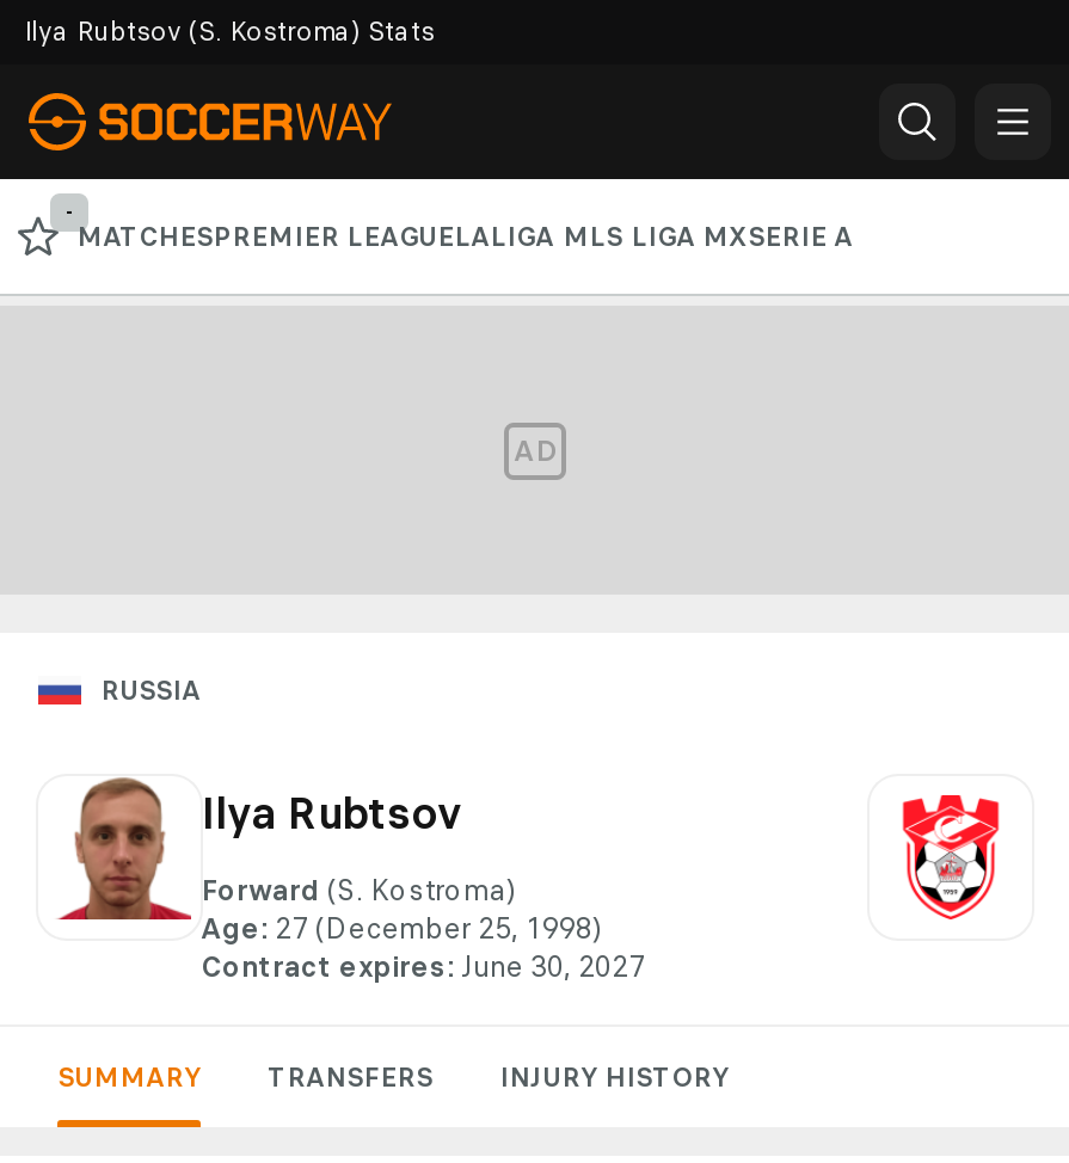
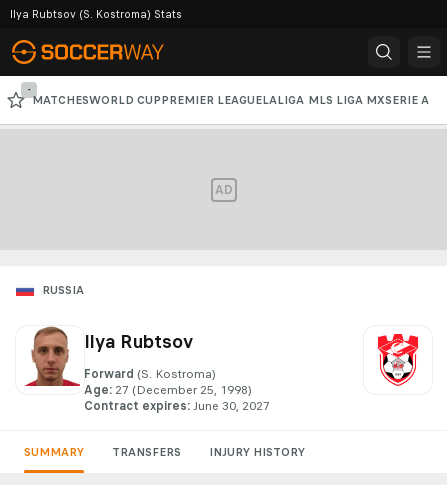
[76,220,853,253] MATCHESPREMIER LEAGUELALIGA MLS LIGA MXSERIE A -> [32,93,429,107] MATCHESWORLD CUP PREMIER LEAGUELALIGA MLS LIGA MXSERIE A

